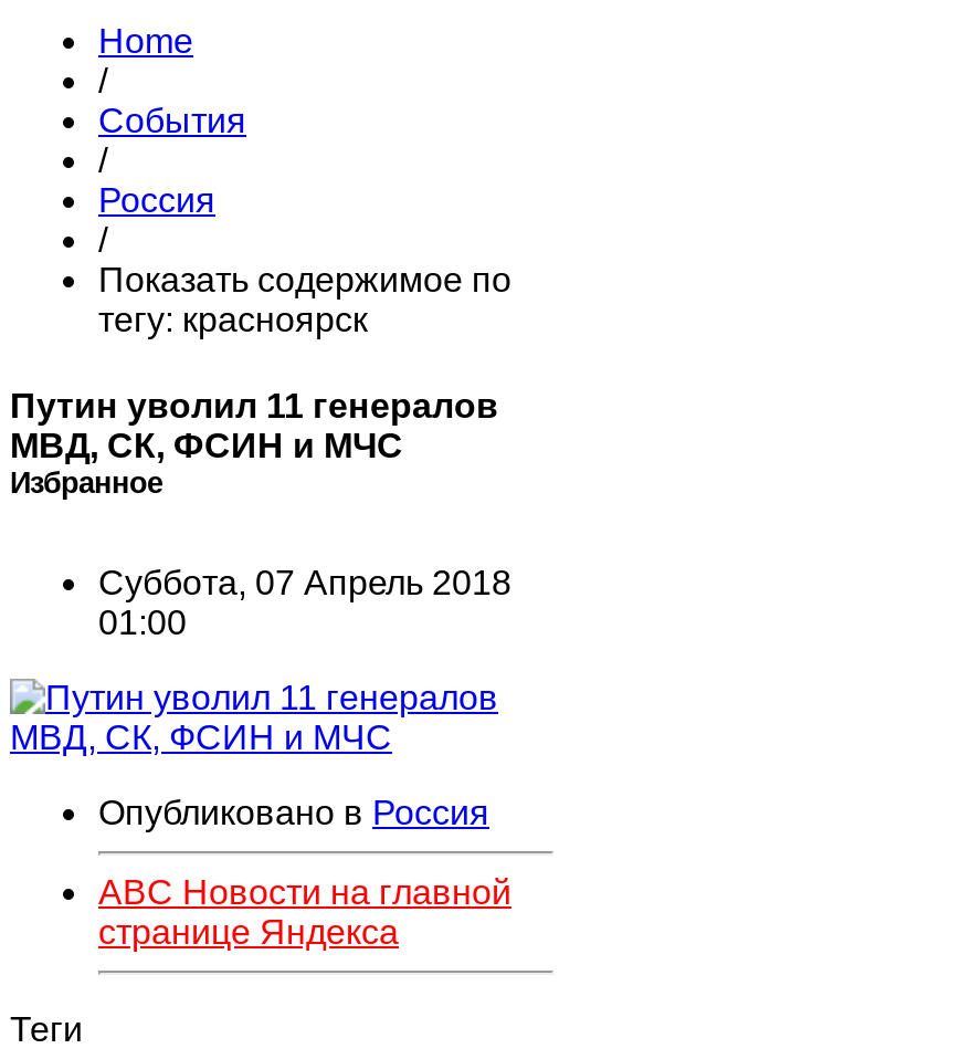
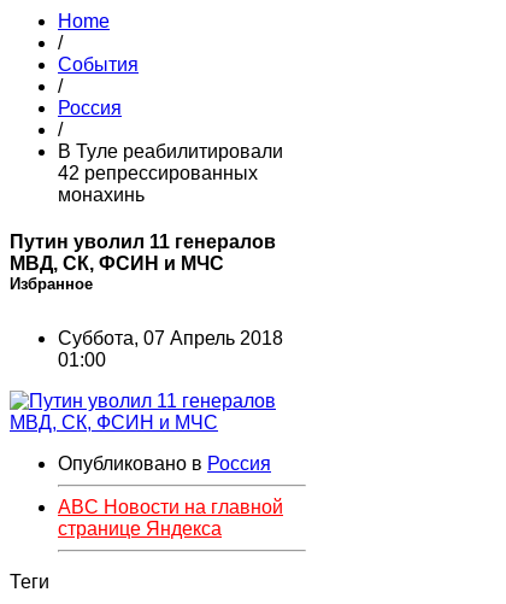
[98,261,511,338] Показать содержимое по | тегу: красноярск -> [58,141,283,205] В Туле реабилитировали | 42 репрессированных | монахинь

